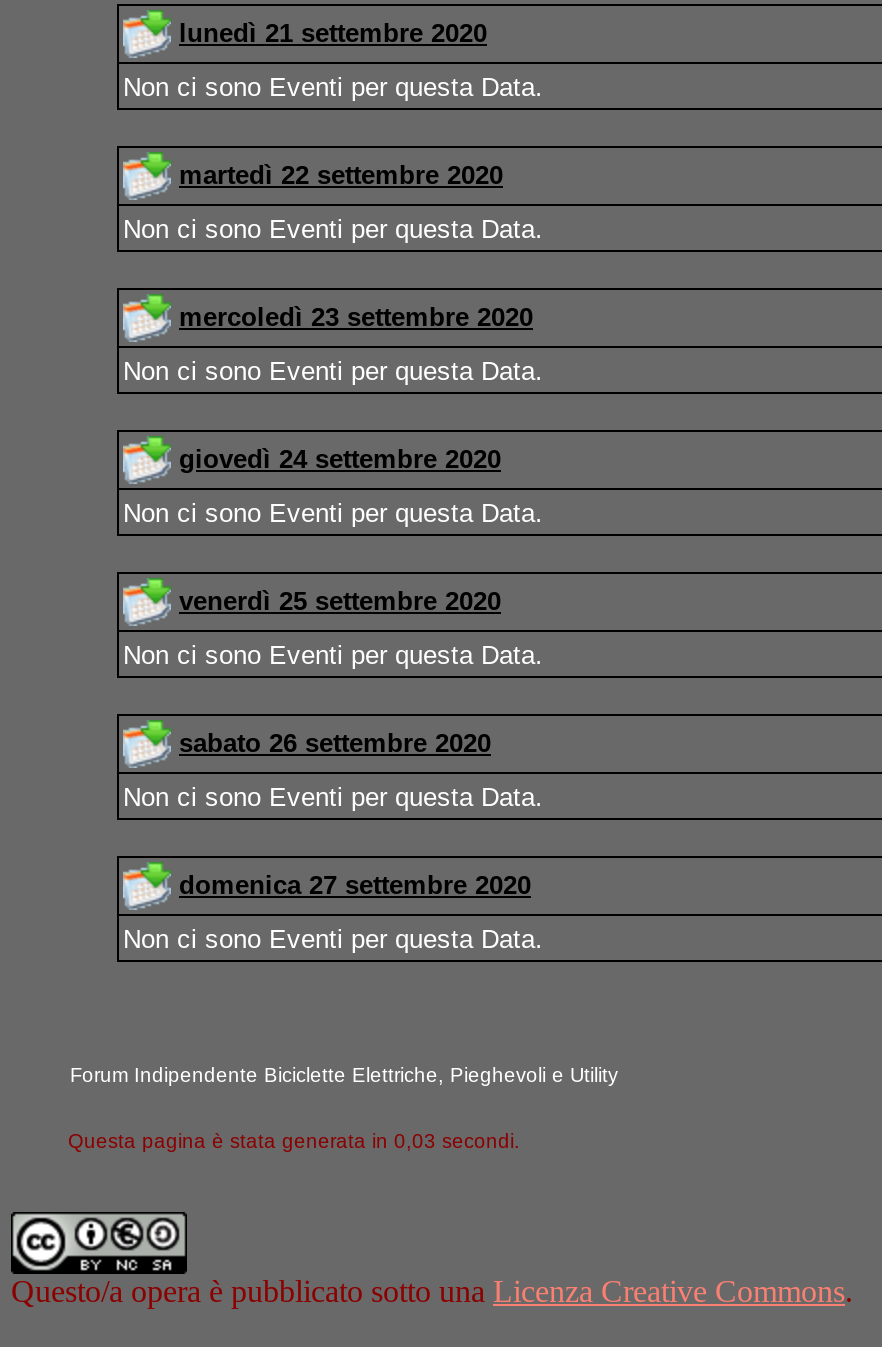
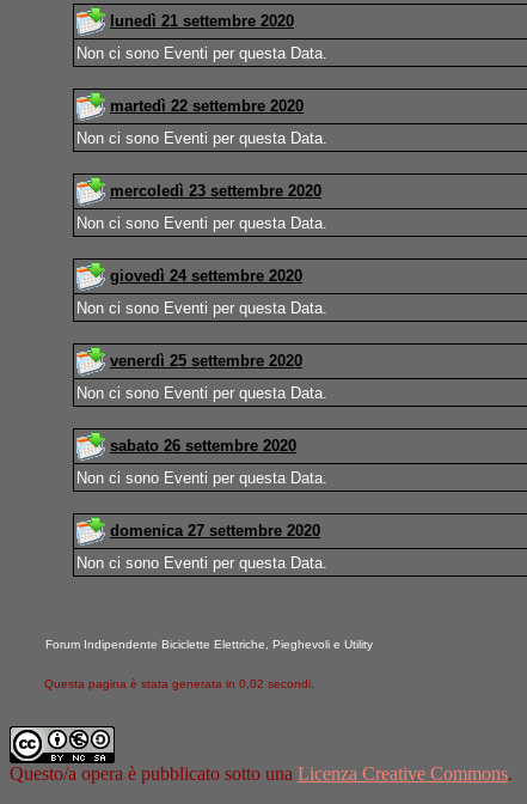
[68,1130,520,1152] Questa pagina è stata generata in 0,03 secondi. -> [44,677,314,690] Questa pagina è stata generata in 0,02 secondi.

